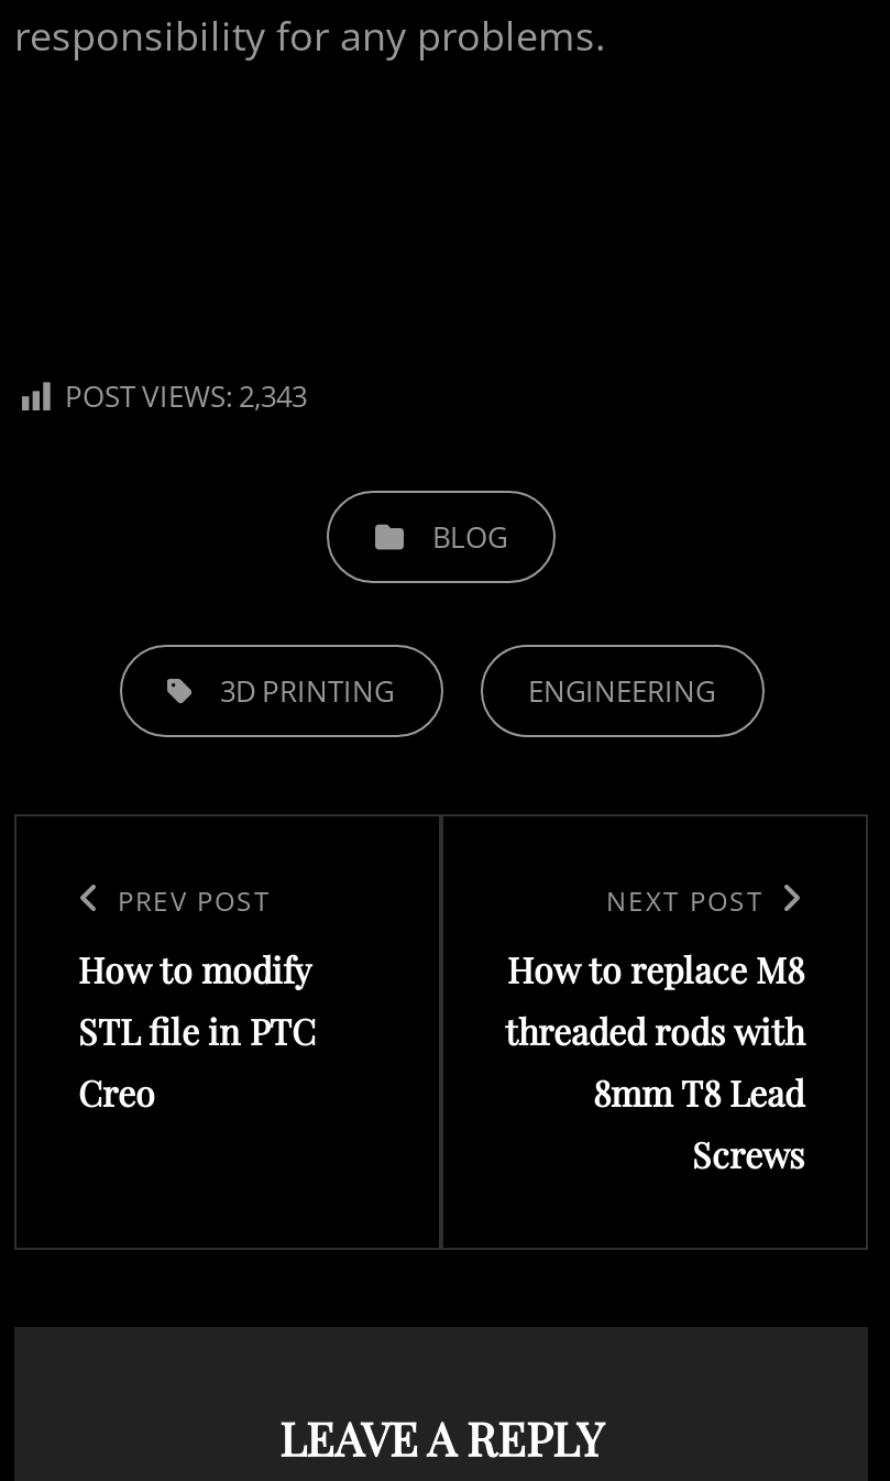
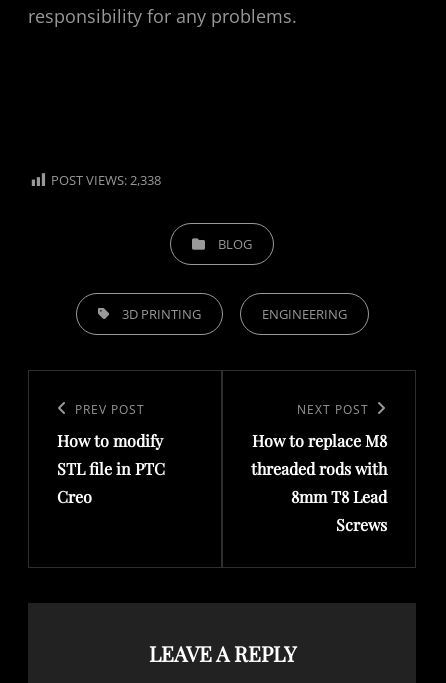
[65,376,307,416] POST VIEWS: 2,343 -> [51,171,161,189] POST VIEWS: 2,338

